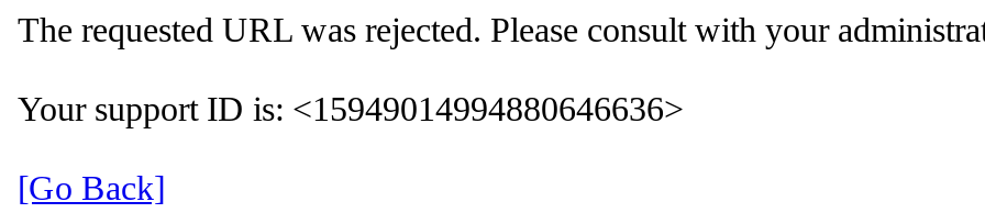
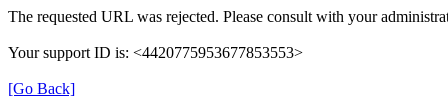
[18,90,684,127] Your support ID is: <15949014994880646636> -> [8,44,303,61] Your support ID is: <4420775953677853553>

